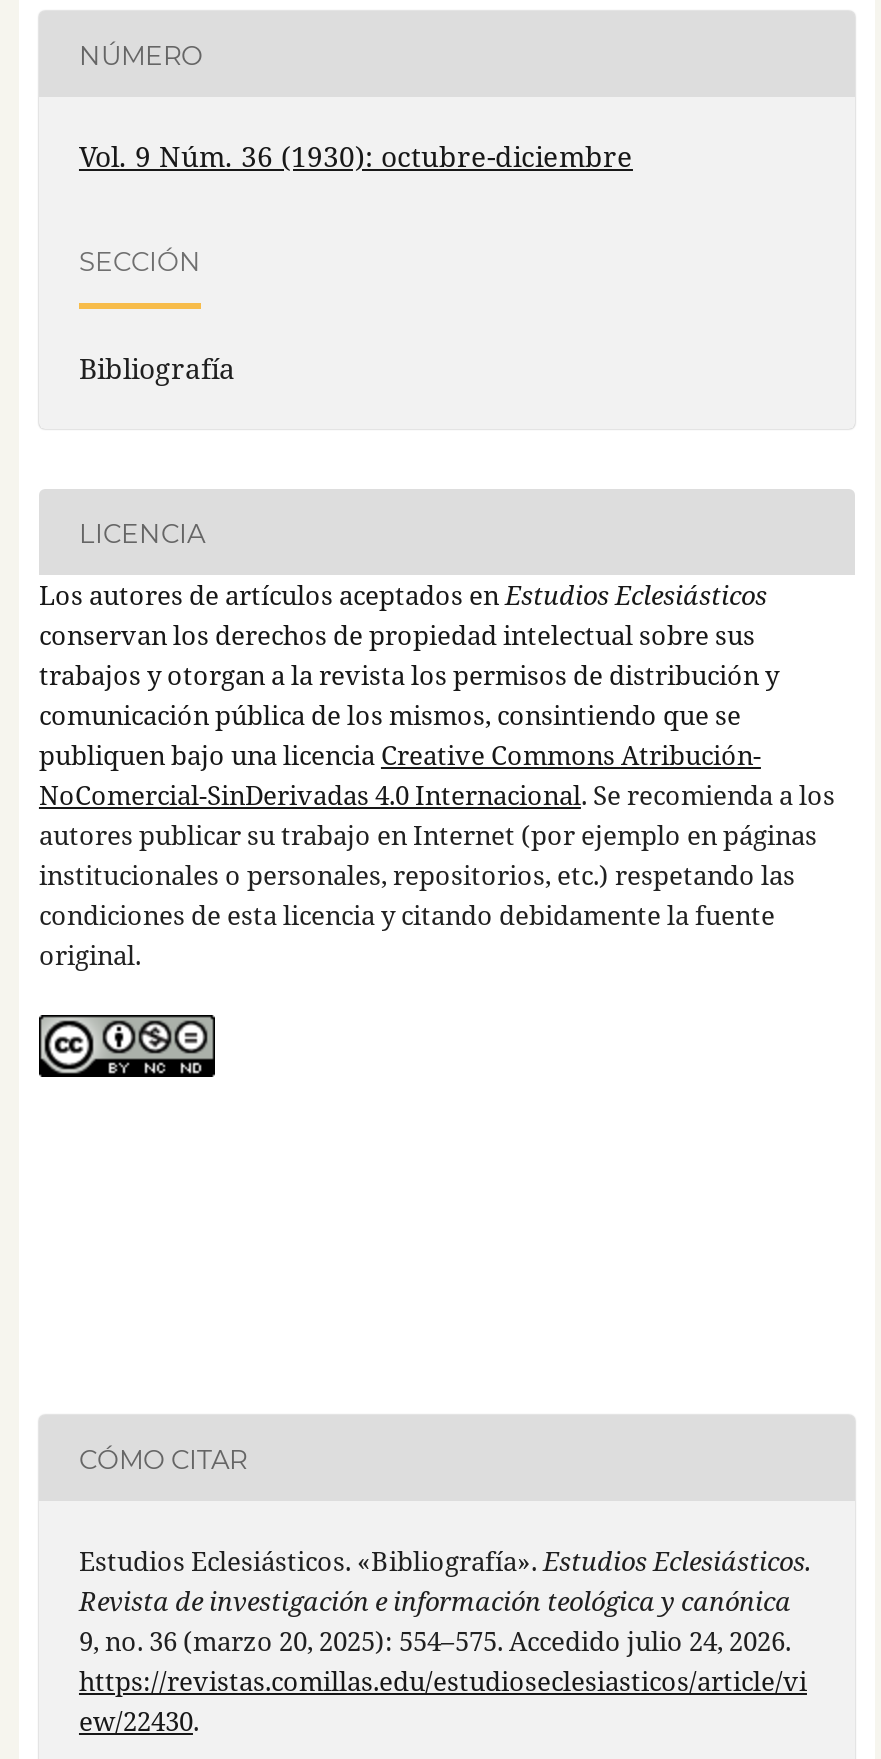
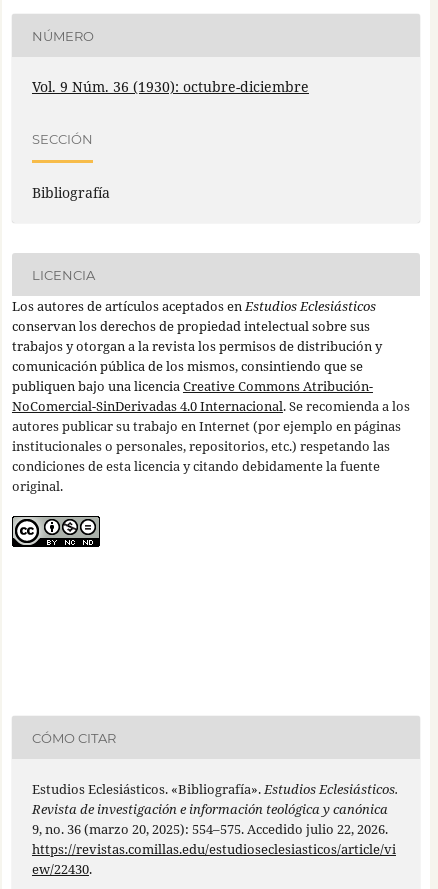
[79,1623,791,1659] 9, no. 36 (marzo 20, 2025): 554–575. Accedido julio 24, 2026. -> [32,820,388,838] 9, no. 36 (marzo 20, 2025): 554–575. Accedido julio 22, 2026.

